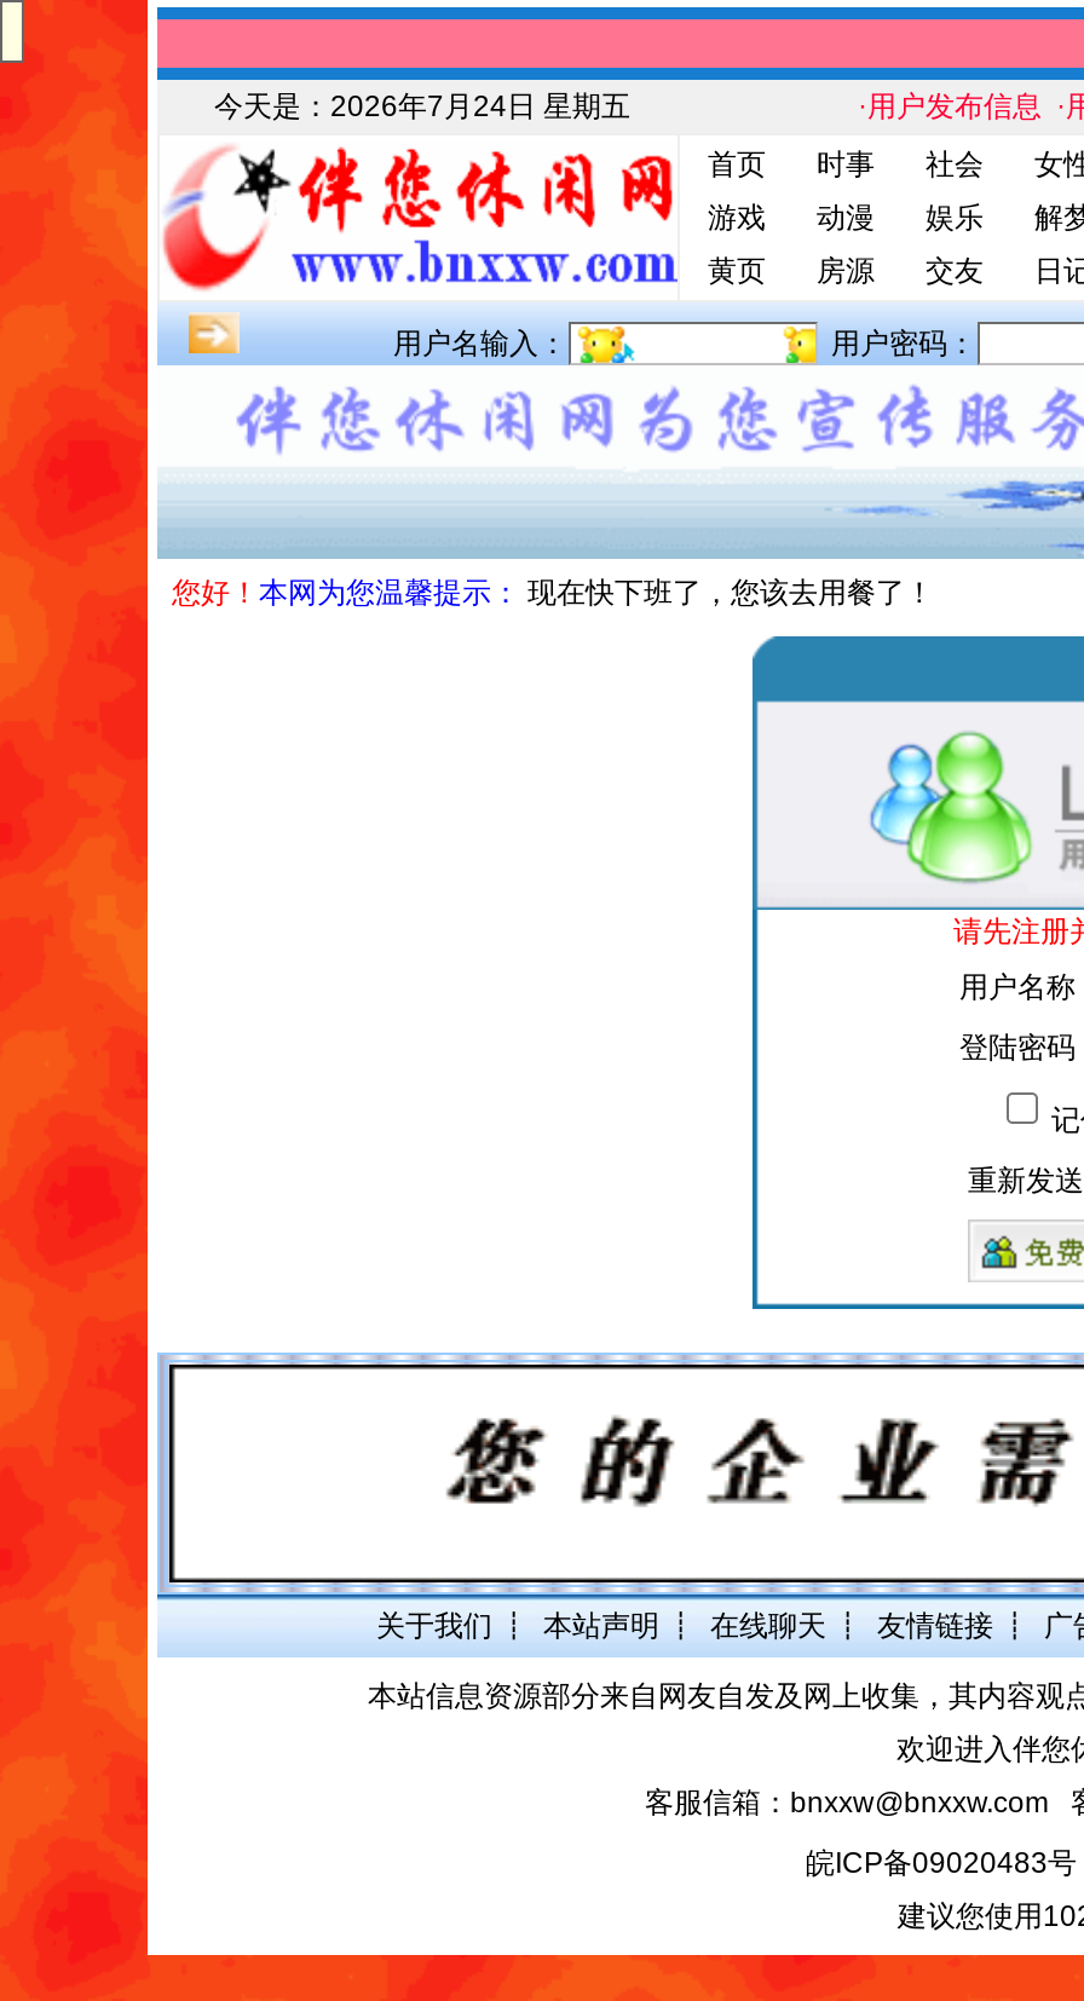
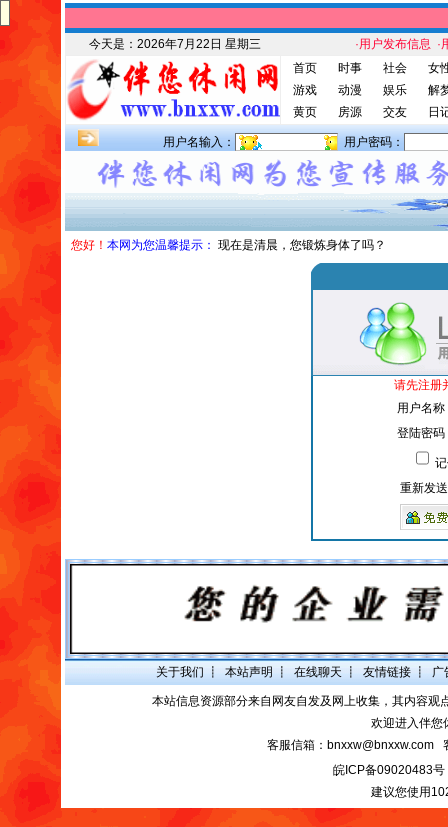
[214,90,630,123] 今天是：2026年7月24日 星期五 -> [88,37,260,51] 今天是：2026年7月22日 星期三
[157,576,934,610] 您好！本网为您温馨提示： 现在快下班了，您该去用餐了！ -> [65,238,386,252] 您好！本网为您温馨提示： 现在是清晨，您锻炼身体了吗？

